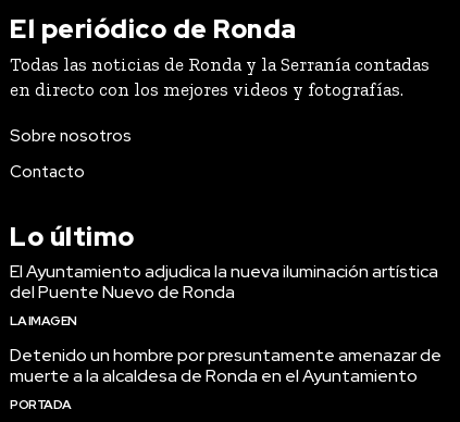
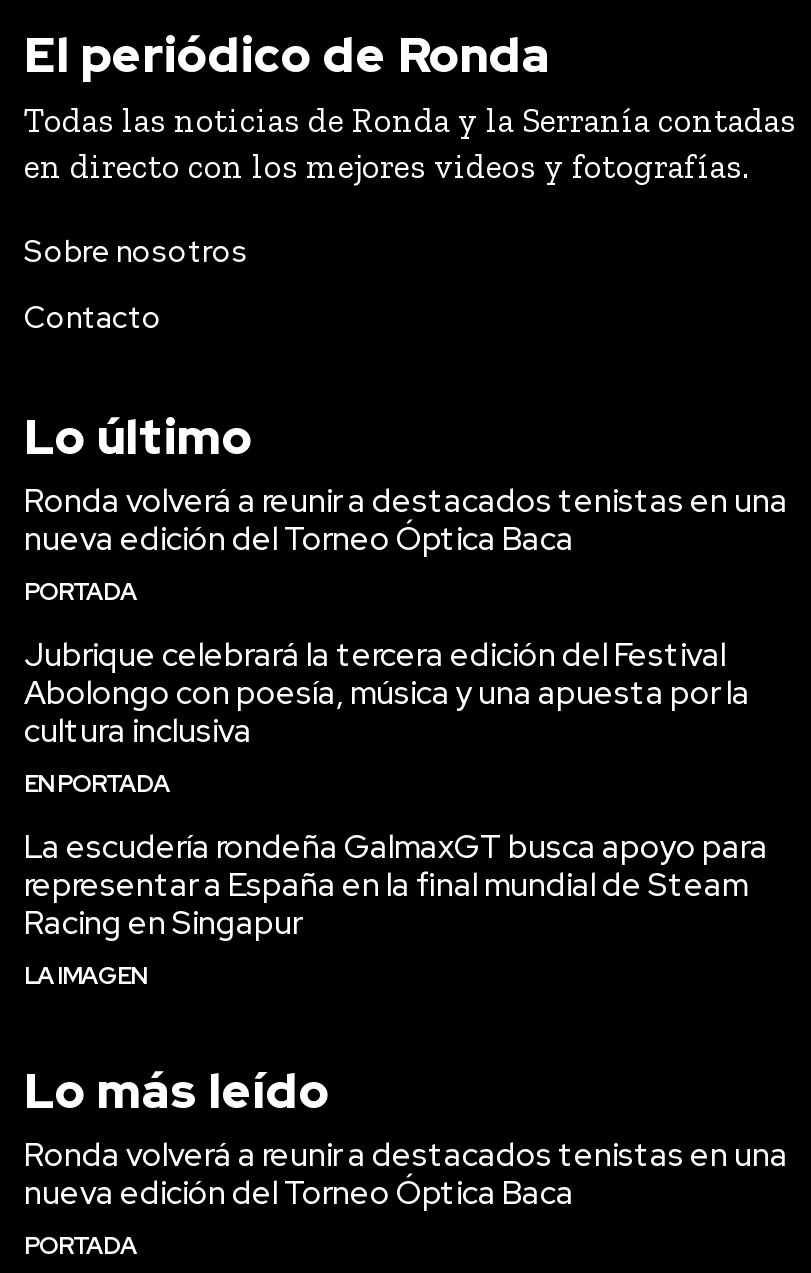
[10,260,438,303] El Ayuntamiento adjudica la nueva iluminación artística | del Puente Nuevo de Ronda -> [24,480,788,944] Ronda volverá a reunir a destacados tenistas en una | nueva edición del Torneo Óptica Baca | PORTADA | Jubrique celebrará la tercera edición del Festival | Abolongo con poesía, música y una apuesta por la | cultura inclusiva | EN PORTADA | La escudería rondeña GalmaxGT busca apoyo para | representar a España en la final mundial de Steam | Racing en Singapur
[10,344,442,387] Detenido un hombre por presuntamente amenazar de | muerte a la alcaldesa de Ronda en el Ayuntamiento -> [24,1060,788,1214] Lo más leído | Ronda volverá a reunir a destacados tenistas en una | nueva edición del Torneo Óptica Baca

